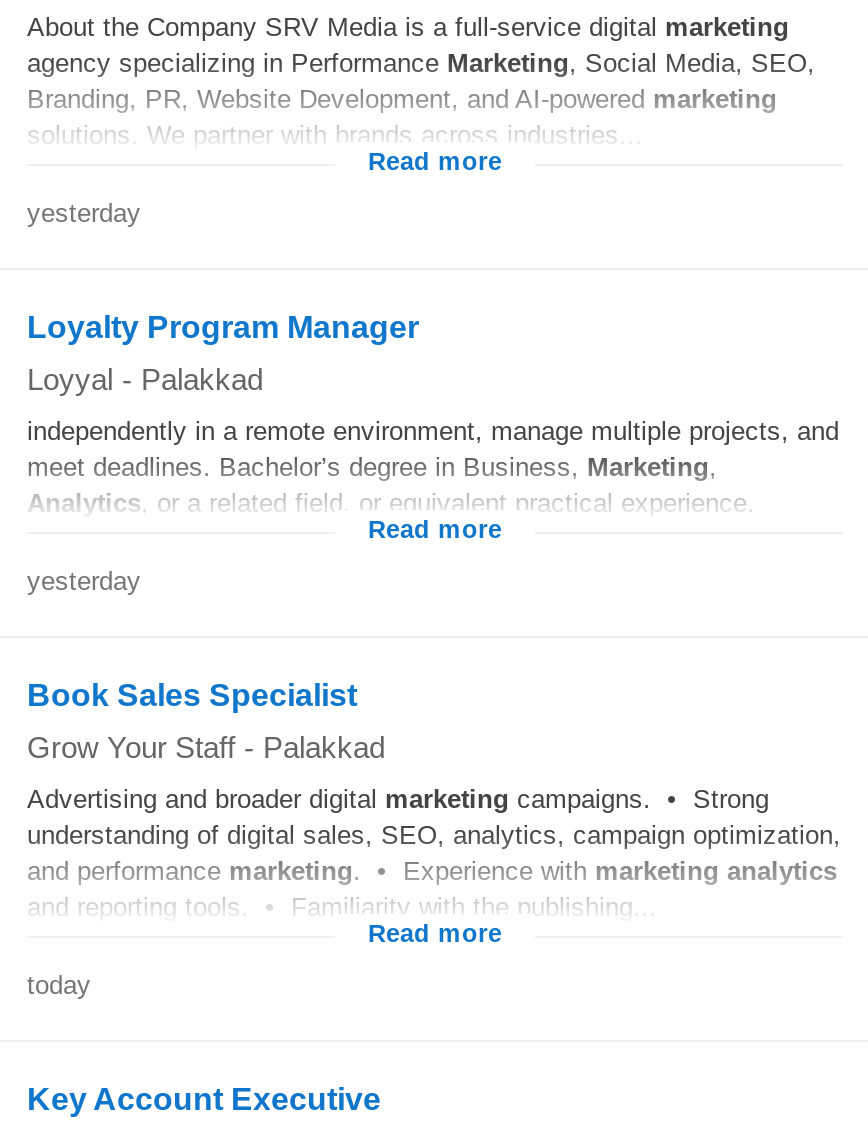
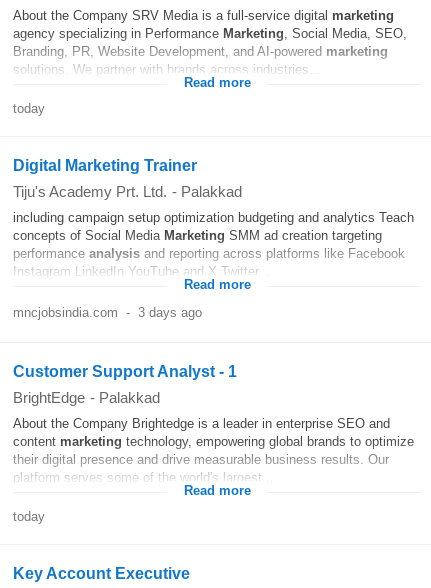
[27,198,141,228] yesterday -> [13,101,45,116] today
[27,310,419,344] Loyalty Program Manager -> [13,157,197,174] Digital Marketing Trainer
[27,362,263,396] Loyyal - Palakkad -> [13,183,242,200] Tiju's Academy Prt. Ltd. - Palakkad
[27,416,839,518] independently in a remote environment, manage multiple projects, and | meet deadlines. Bachelor’s degree in Business, Marketing, | Analytics, or a related field, or equivalent practical experience. -> [13,210,414,279] including campaign setup optimization budgeting and analytics Teach | concepts of Social Media Marketing SMM ad creation targeting | performance analysis and reporting across platforms like Facebook | Instagram LinkedIn YouTube and X Twitter...
[27,566,141,596] yesterday -> [13,305,202,320] mncjobsindia.com - 3 days ago
[27,678,357,712] Book Sales Specialist -> [13,363,237,380] Customer Support Analyst - 1
[27,730,385,764] Grow Your Staff - Palakkad -> [13,389,160,406] BrightEdge - Palakkad
[27,784,841,922] Advertising and broader digital marketing campaigns. • Strong | understanding of digital sales, SEO, analytics, campaign optimization, | and performance marketing. • Experience with marketing analytics | and reporting tools. • Familiarity with the publishing... -> [13,416,414,485] About the Company Brightedge is a leader in enterprise SEO and | content marketing technology, empowering global brands to optimize | their digital presence and drive measurable business results. Our | platform serves some of the world's largest...

